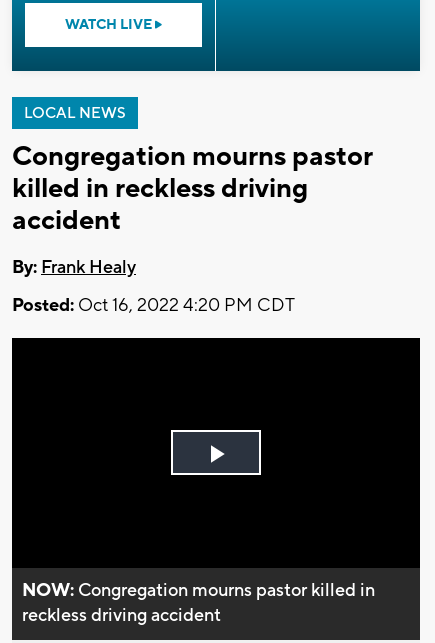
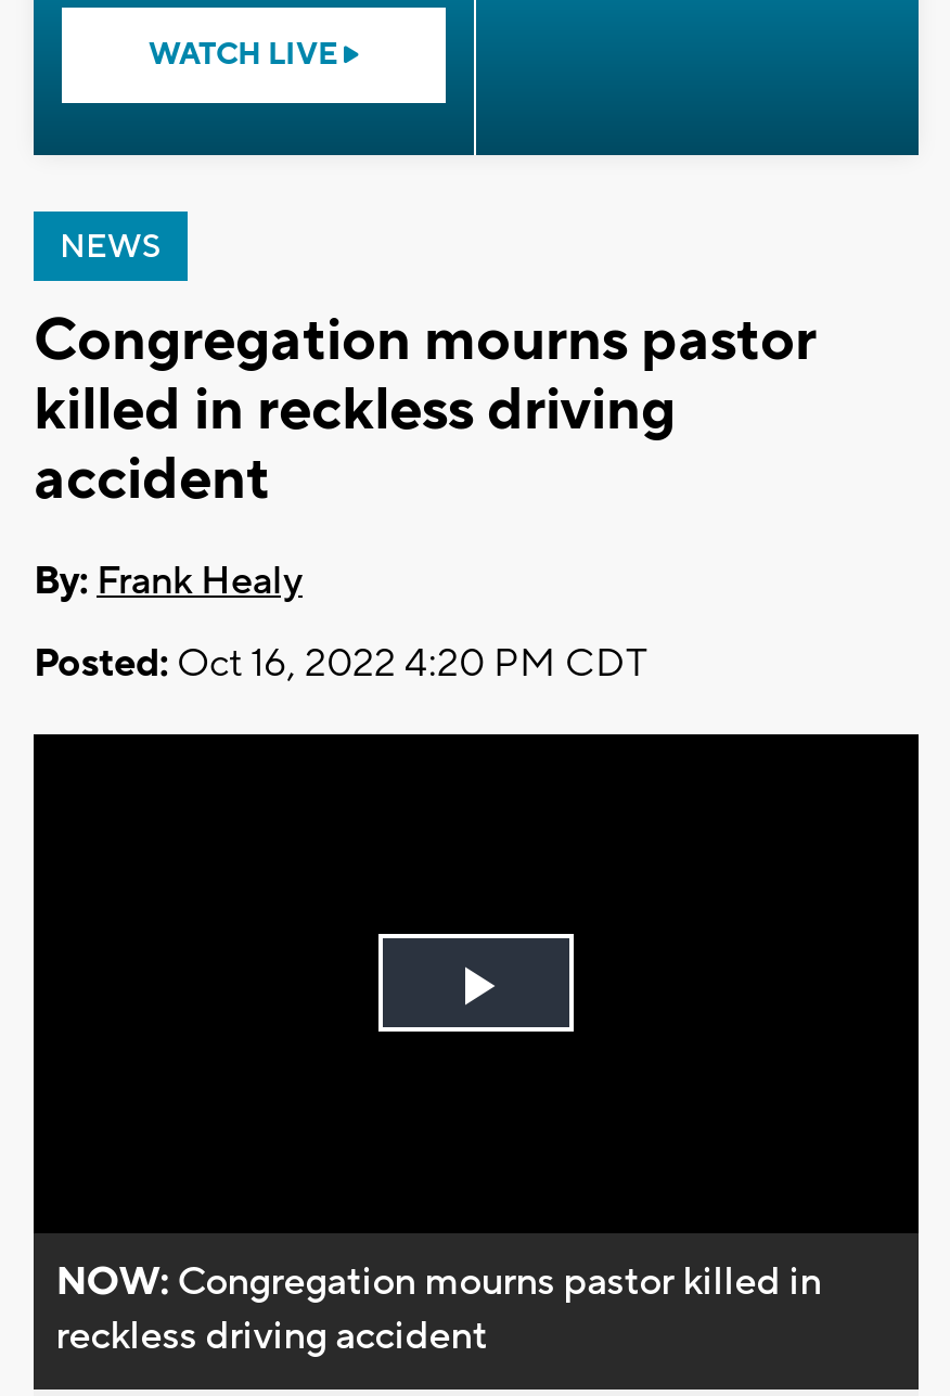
[24,104,126,123] LOCAL NEWS -> [60,227,162,268] NEWS

